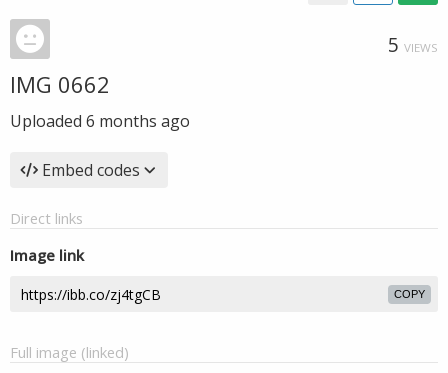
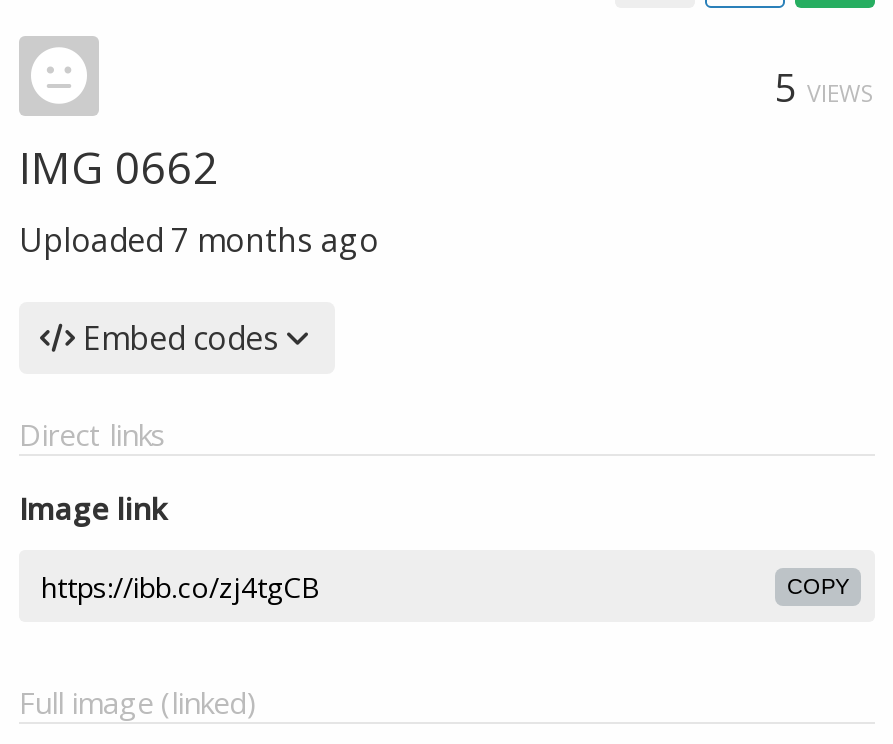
[10,110,190,132] Uploaded 6 months ago -> [19,218,379,262] Uploaded 7 months ago

